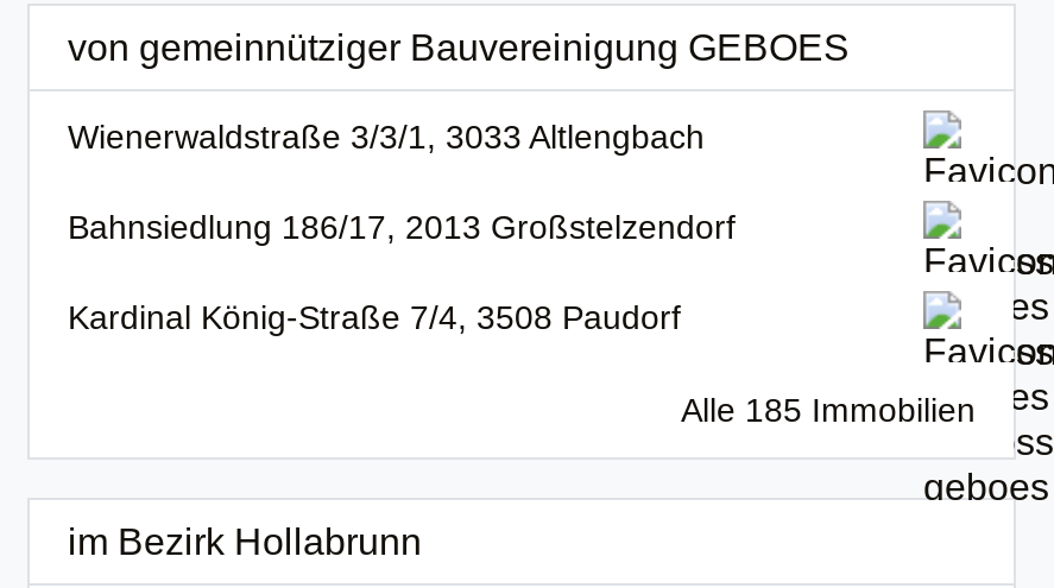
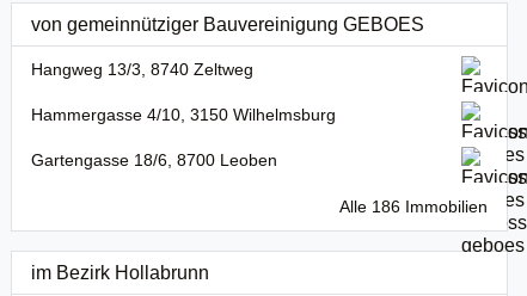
[68,116,705,154] Wienerwaldstraße 3/3/1, 3033 Altlengbach -> [31,59,253,78] Hangweg 13/3, 8740 Zeltweg
[68,207,736,245] Bahnsiedlung 186/17, 2013 Großstelzendorf -> [31,104,336,124] Hammergasse 4/10, 3150 Wilhelmsburg
[68,297,681,335] Kardinal König-Straße 7/4, 3508 Paudorf -> [31,150,277,169] Gartengasse 18/6, 8700 Leoben
[681,390,976,428] Alle 185 Immobilien -> [339,196,488,215] Alle 186 Immobilien

